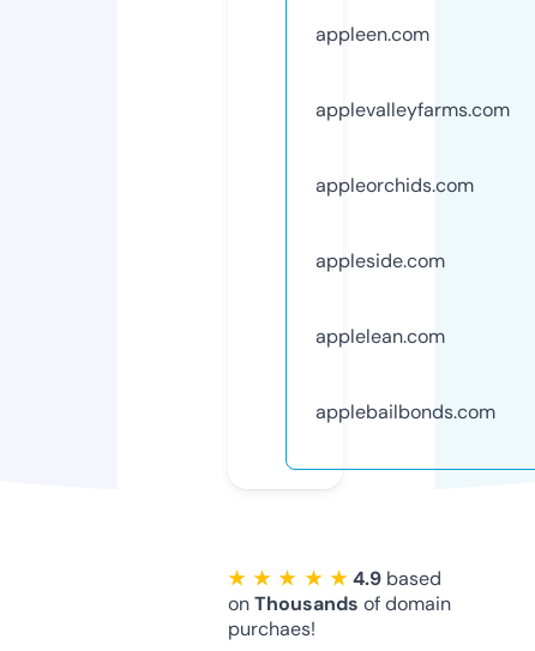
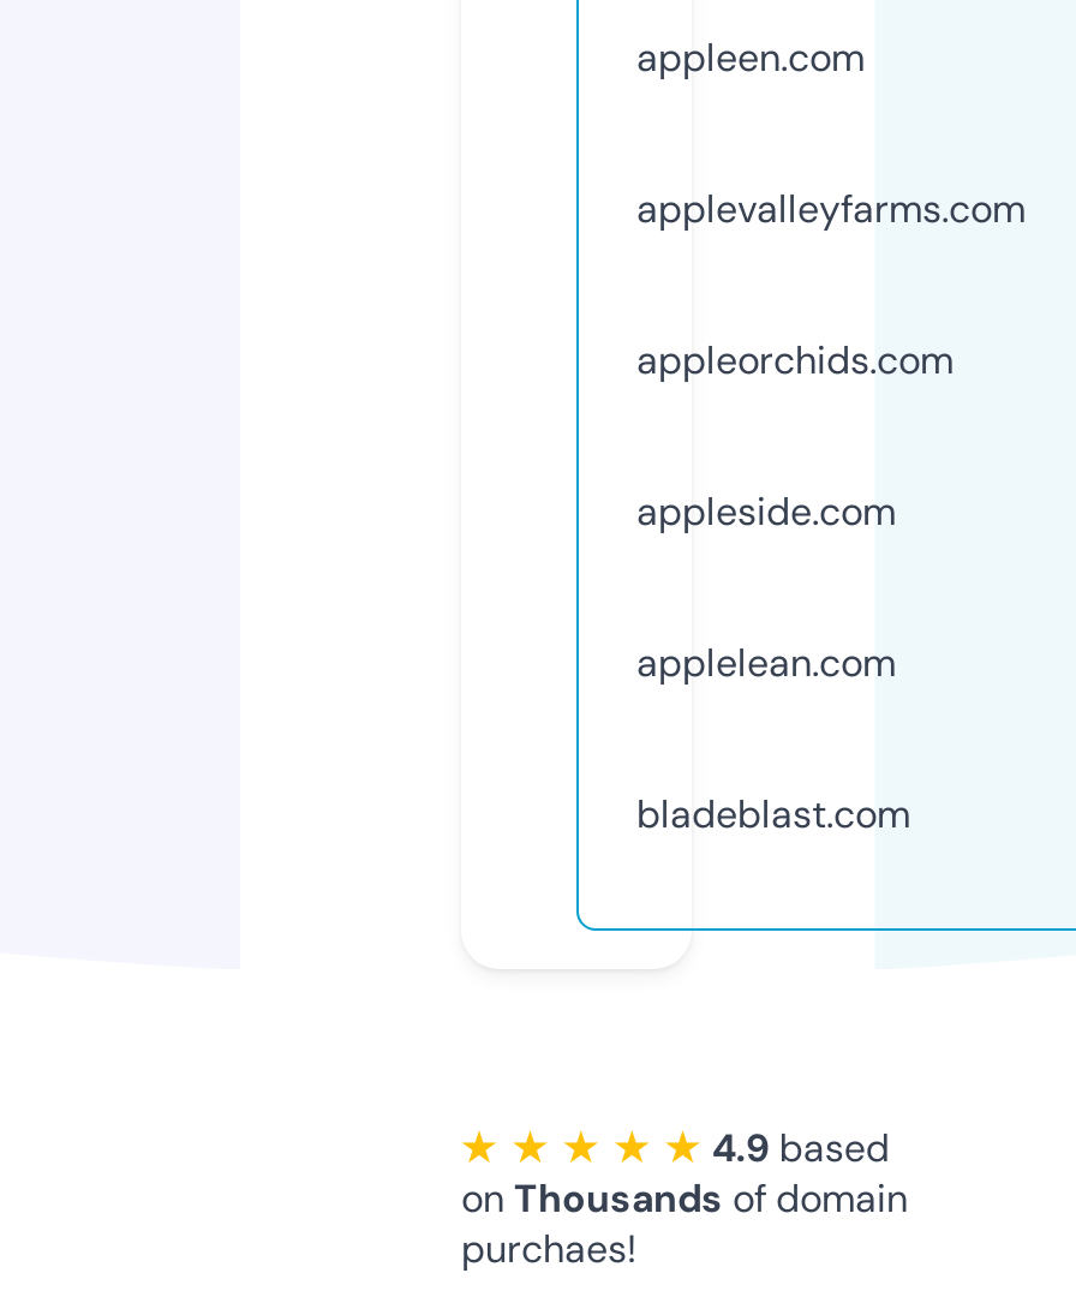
[315,399,495,424] applebailbonds.com -> [636,789,910,839] bladeblast.com

